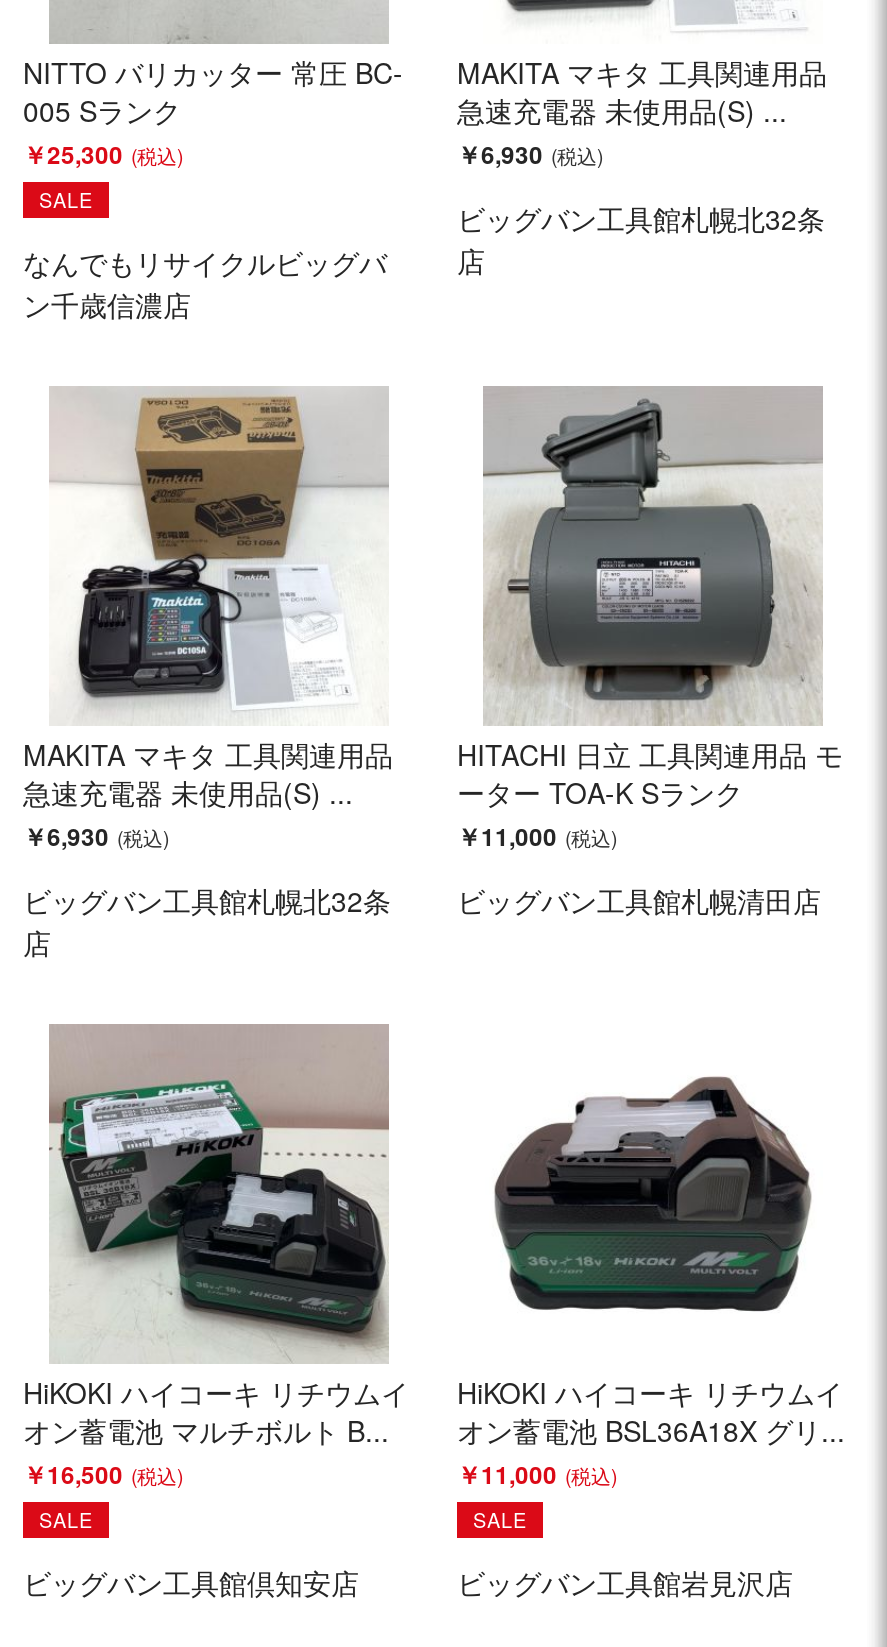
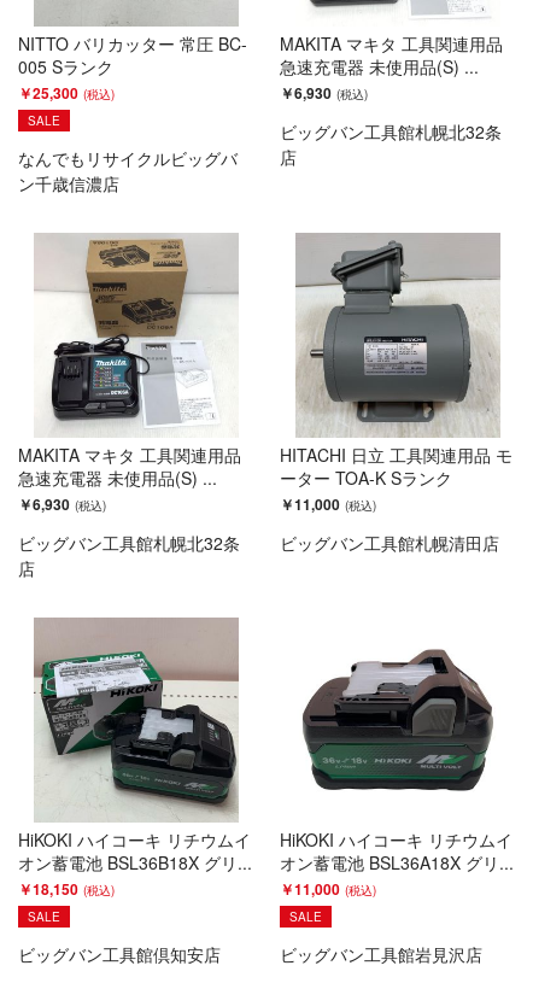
[23,1410,389,1492] オン蓄電池 マルチボルト B... | ￥16,500 -> [18,850,252,900] オン蓄電池 BSL36B18X グリ... | ￥18,150

